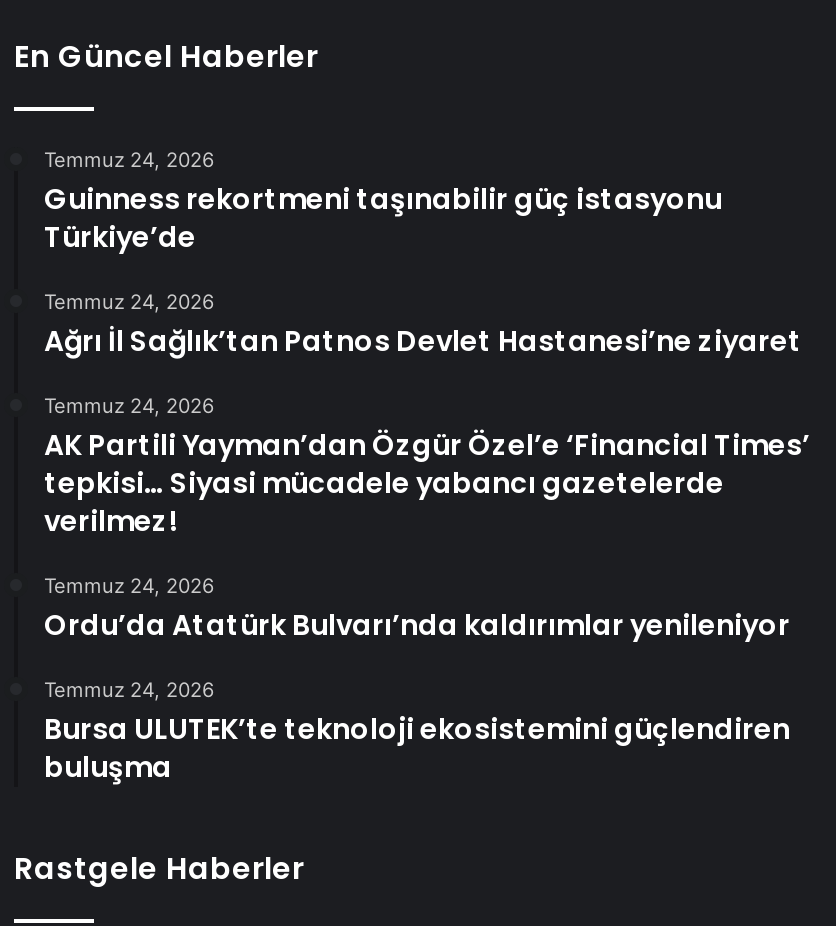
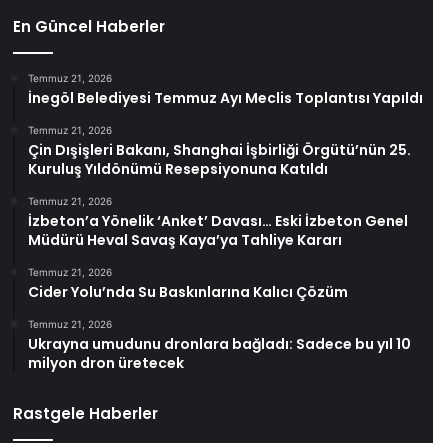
[44,147,722,257] Temmuz 24, 2026 | Guinness rekortmeni taşınabilir güç istasyonu | Türkiye’de -> [28,72,423,108] Temmuz 21, 2026 | İnegöl Belediyesi Temmuz Ayı Meclis Toplantısı Yapıldı
[44,289,802,361] Temmuz 24, 2026 | Ağrı İl Sağlık’tan Patnos Devlet Hastanesi’ne ziyaret -> [28,124,411,179] Temmuz 21, 2026 | Çin Dışişleri Bakanı, Shanghai İşbirliği Örgütü’nün 25. | Kuruluş Yıldönümü Resepsiyonuna Katıldı
[44,393,810,541] Temmuz 24, 2026 | AK Partili Yayman’dan Özgür Özel’e ‘Financial Times’ | tepkisi… Siyasi mücadele yabancı gazetelerde | verilmez! -> [28,195,408,250] Temmuz 21, 2026 | İzbeton’a Yönelik ‘Anket’ Davası… Eski İzbeton Genel | Müdürü Heval Savaş Kaya’ya Tahliye Kararı
[44,573,790,645] Temmuz 24, 2026 | Ordu’da Atatürk Bulvarı’nda kaldırımlar yenileniyor -> [28,266,348,302] Temmuz 21, 2026 | Cider Yolu’nda Su Baskınlarına Kalıcı Çözüm
[44,677,790,787] Temmuz 24, 2026 | Bursa ULUTEK’te teknoloji ekosistemini güçlendiren | buluşma -> [28,318,411,373] Temmuz 21, 2026 | Ukrayna umudunu dronlara bağladı: Sadece bu yıl 10 | milyon dron üretecek

